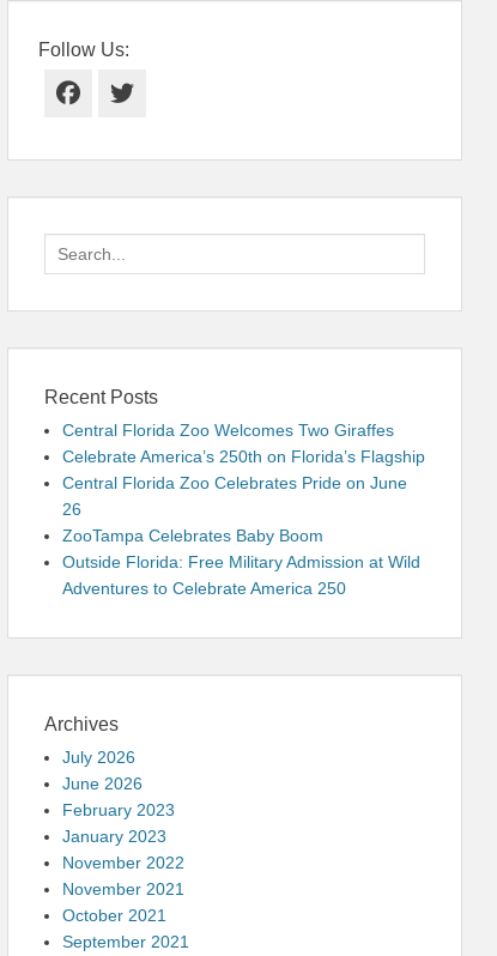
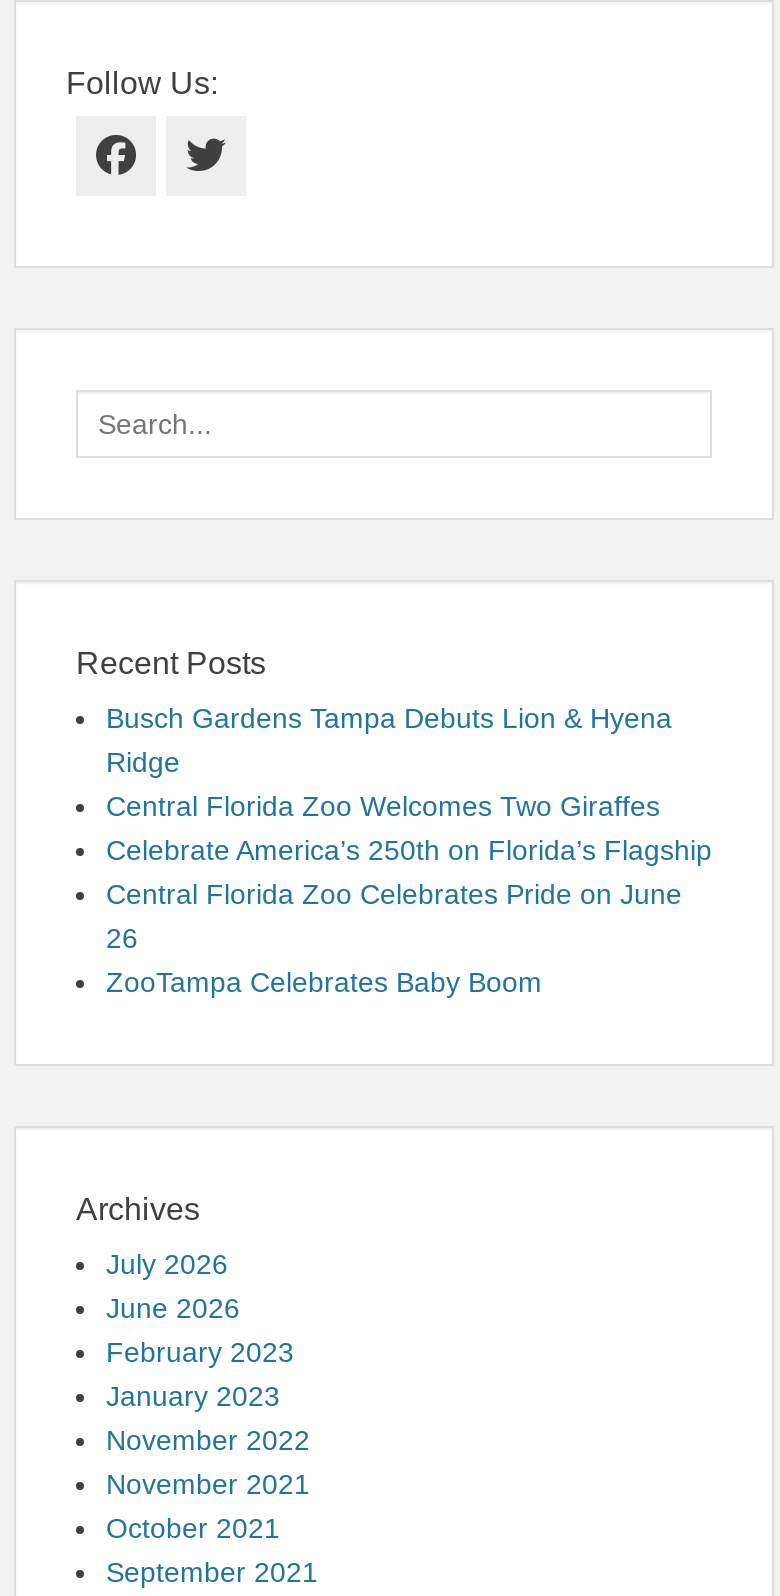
none -> [106,702,672,778] Busch Gardens Tampa Debuts Lion & Hyena | Ridge
moved [62,420,425,545] -> [106,790,712,998]: Central Florida Zoo Welcomes Two Giraffes | Celebrate America’s 250th on Florida’s Flagship | Central Florida Zoo Celebrates Pride on June | 26 | ZooTampa Celebrates Baby Boom
[62,552,420,598] Outside Florida: Free Military Admission at Wild | Adventures to Celebrate America 250 -> none

